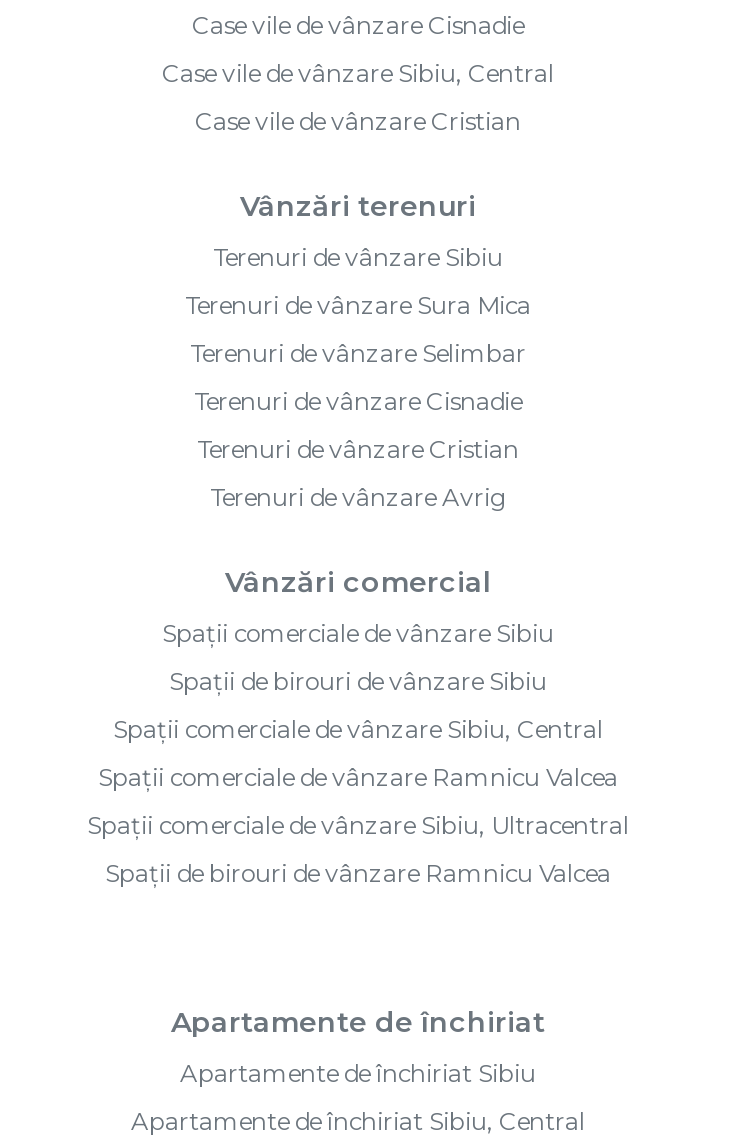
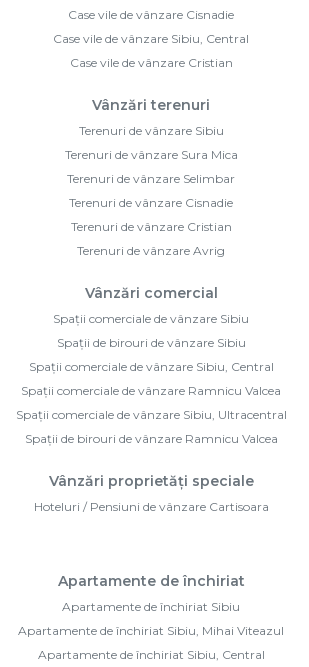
none -> [33,472,268,514] Vânzări proprietăți speciale | Hoteluri / Pensiuni de vânzare Cartisoara
none -> [18,623,284,638] Apartamente de închiriat Sibiu, Mihai Viteazul

